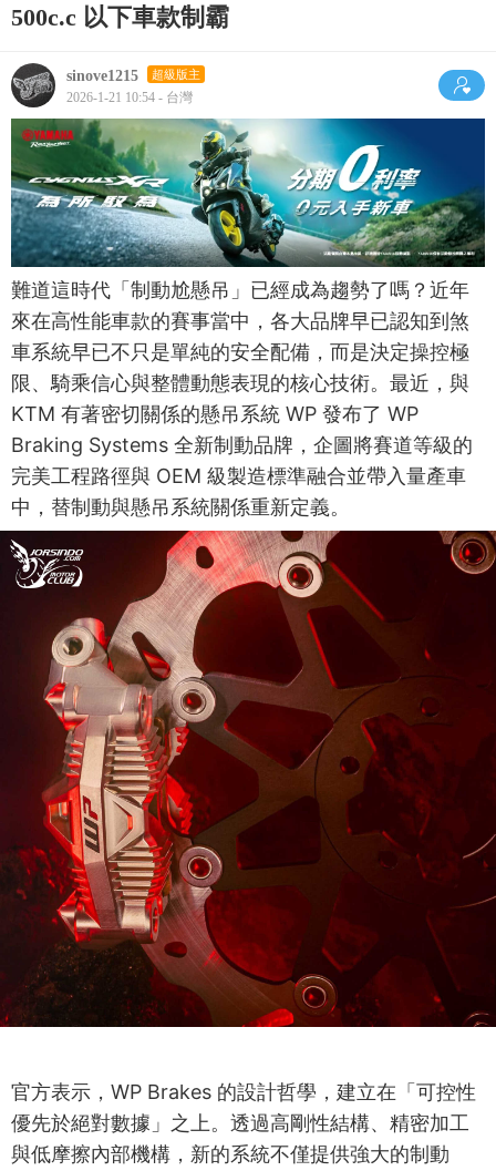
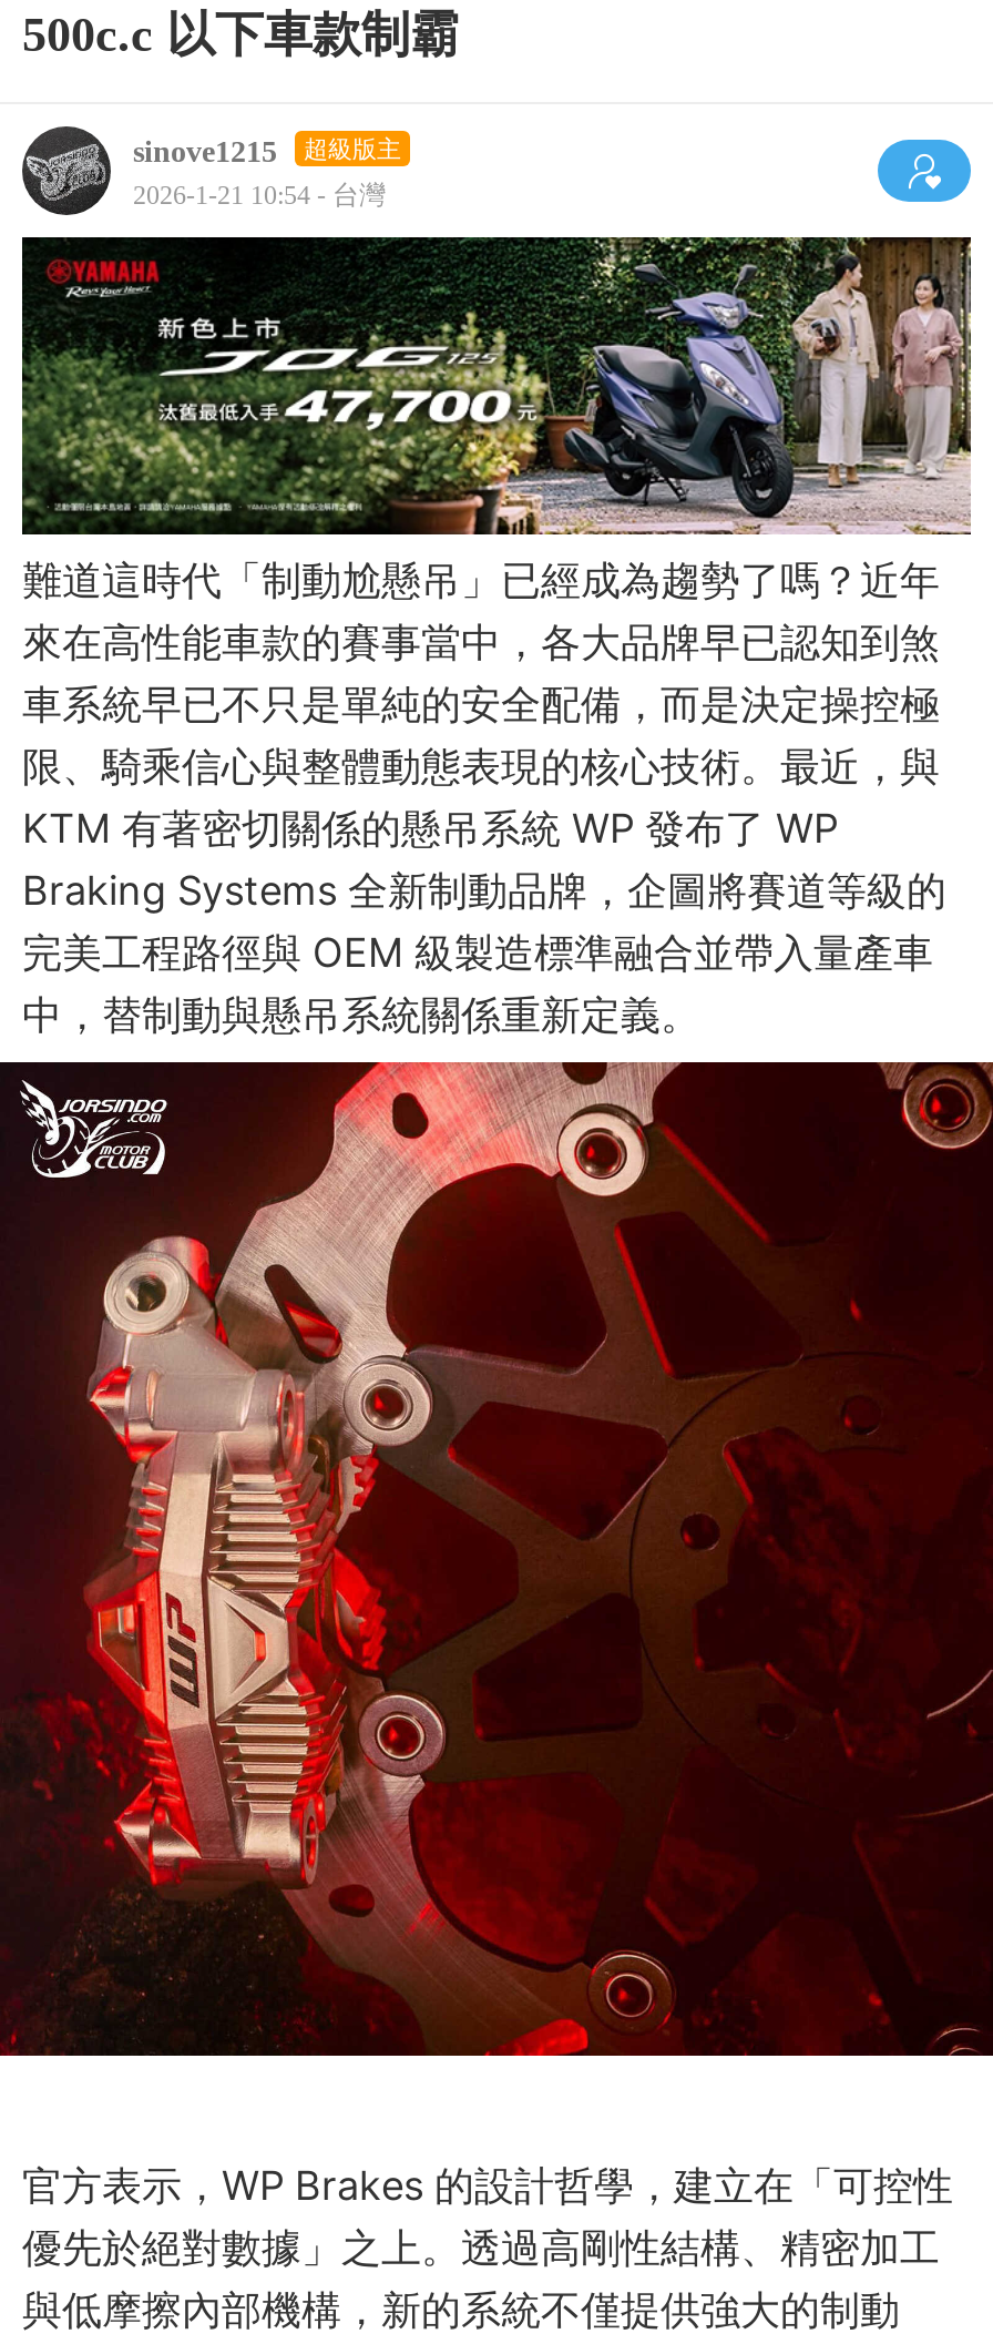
[10,117,486,268] [image] -> [20,235,973,537] [image]

